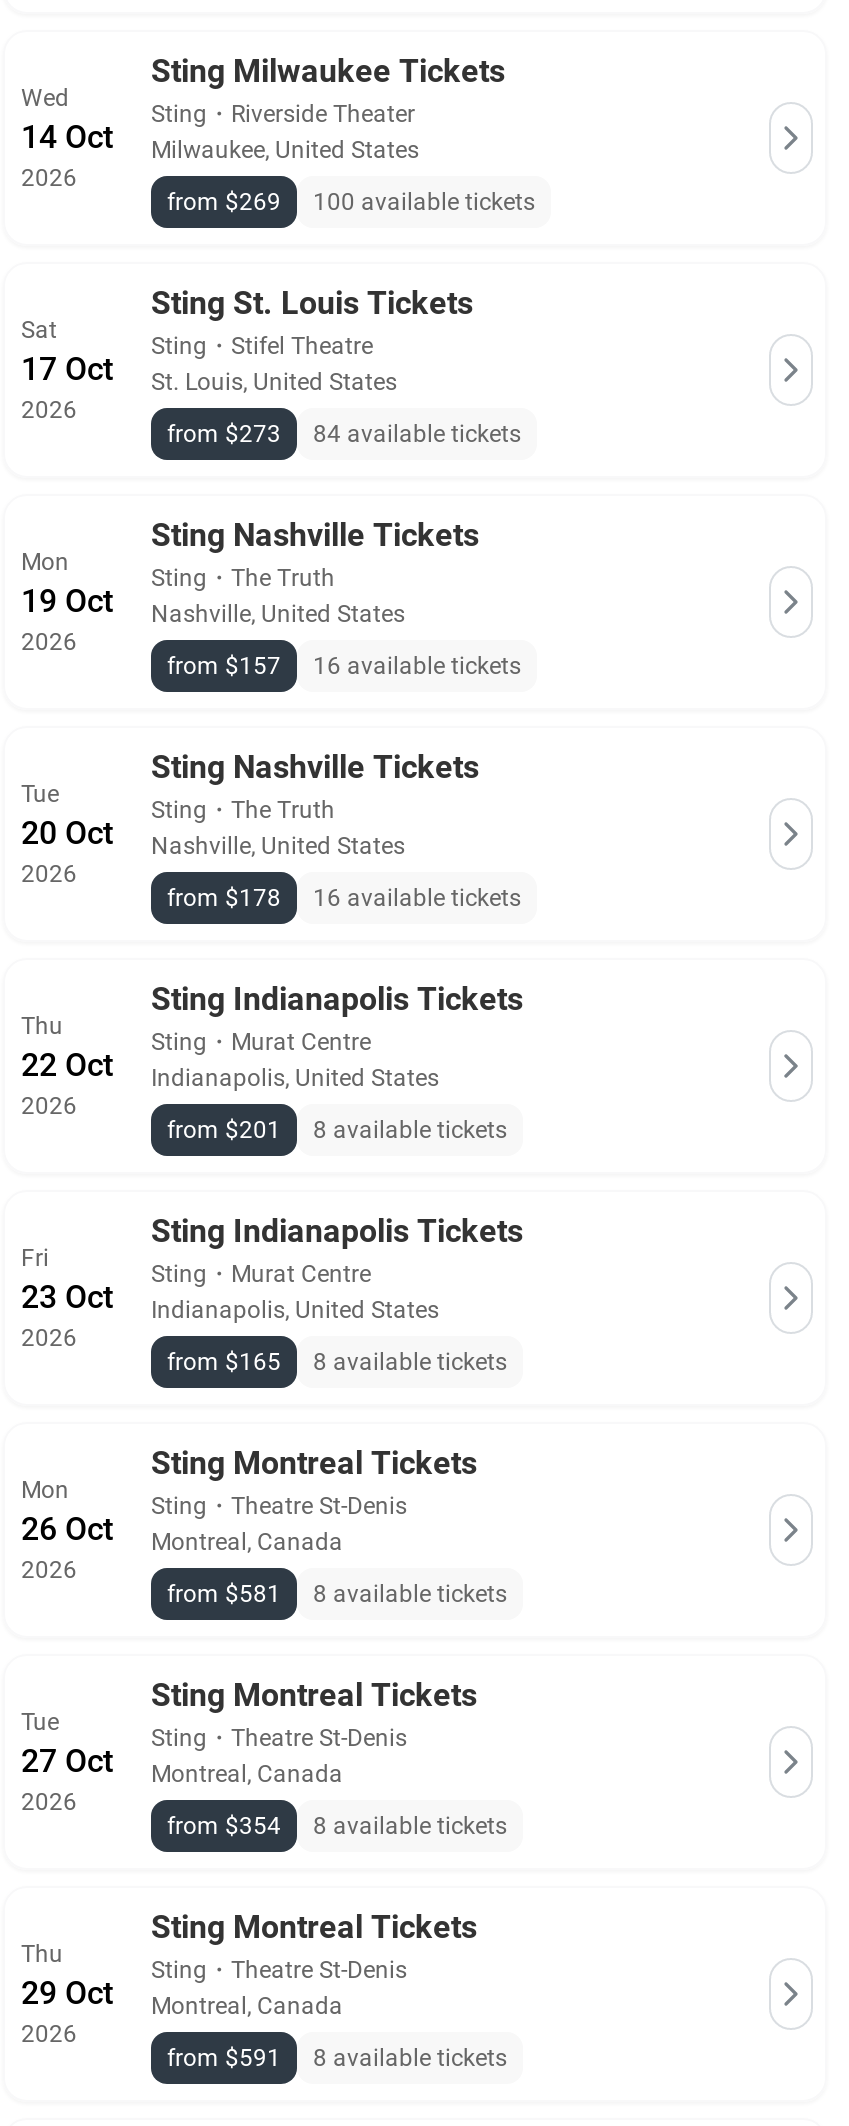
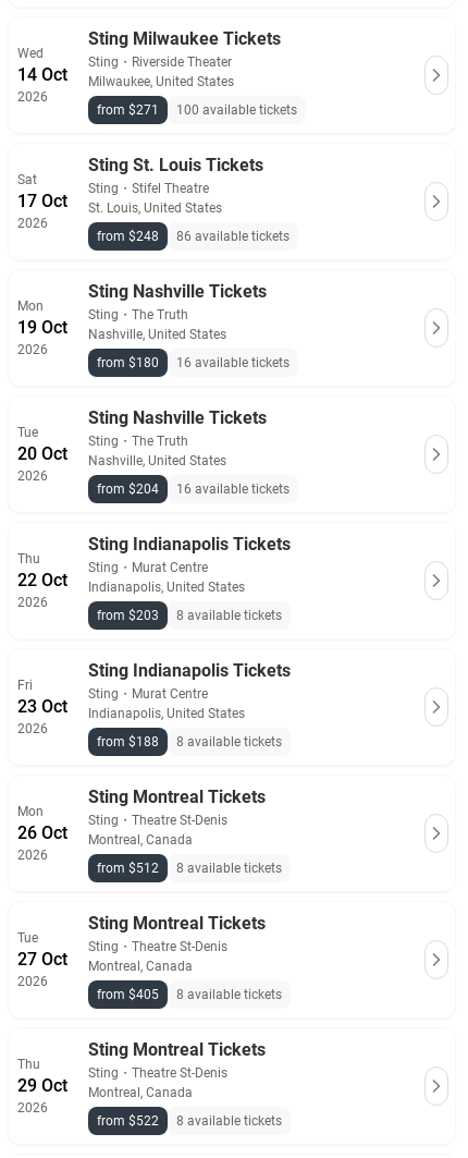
[167,188,535,216] from $269 100 available tickets -> [97,102,297,118] from $271 100 available tickets
[167,420,281,448] from $273 -> [97,229,159,244] from $248
[313,420,521,448] 84 available tickets -> [176,229,290,244] 86 available tickets
[167,652,521,680] from $157 16 available tickets -> [97,355,290,370] from $180 16 available tickets
[167,884,521,912] from $178 16 available tickets -> [97,482,290,497] from $204 16 available tickets
[167,1116,507,1144] from $201 8 available tickets -> [97,608,282,623] from $203 8 available tickets
[167,1348,507,1376] from $165 8 available tickets -> [97,734,282,749] from $188 8 available tickets
[167,1580,507,1608] from $581 8 available tickets -> [97,861,282,876] from $512 8 available tickets
[167,1812,507,1840] from $354 8 available tickets -> [97,987,282,1002] from $405 8 available tickets
[167,2044,507,2072] from $591 8 available tickets -> [97,1113,282,1129] from $522 8 available tickets

